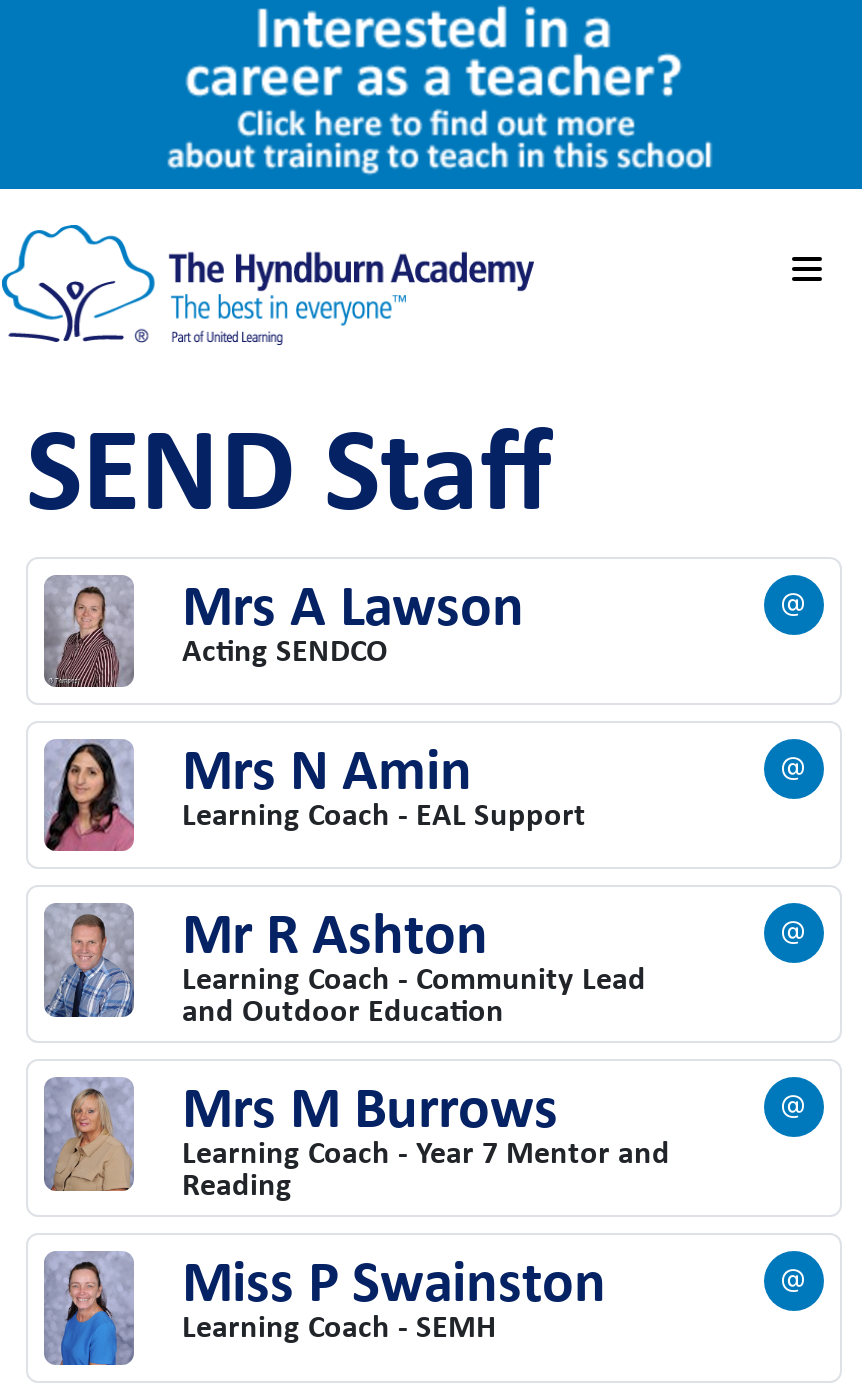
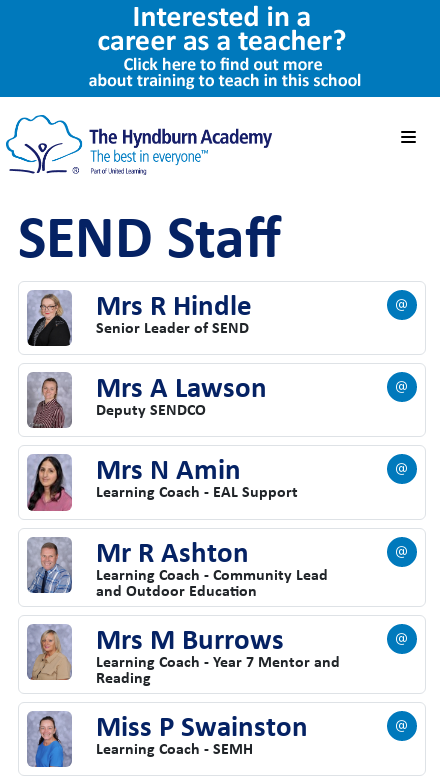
none -> [27,285,252,346] [image] | Mrs R Hindle | Senior Leader of SEND
[182,627,388,671] Acting SENDCO -> [96,398,206,420] Deputy SENDCO

